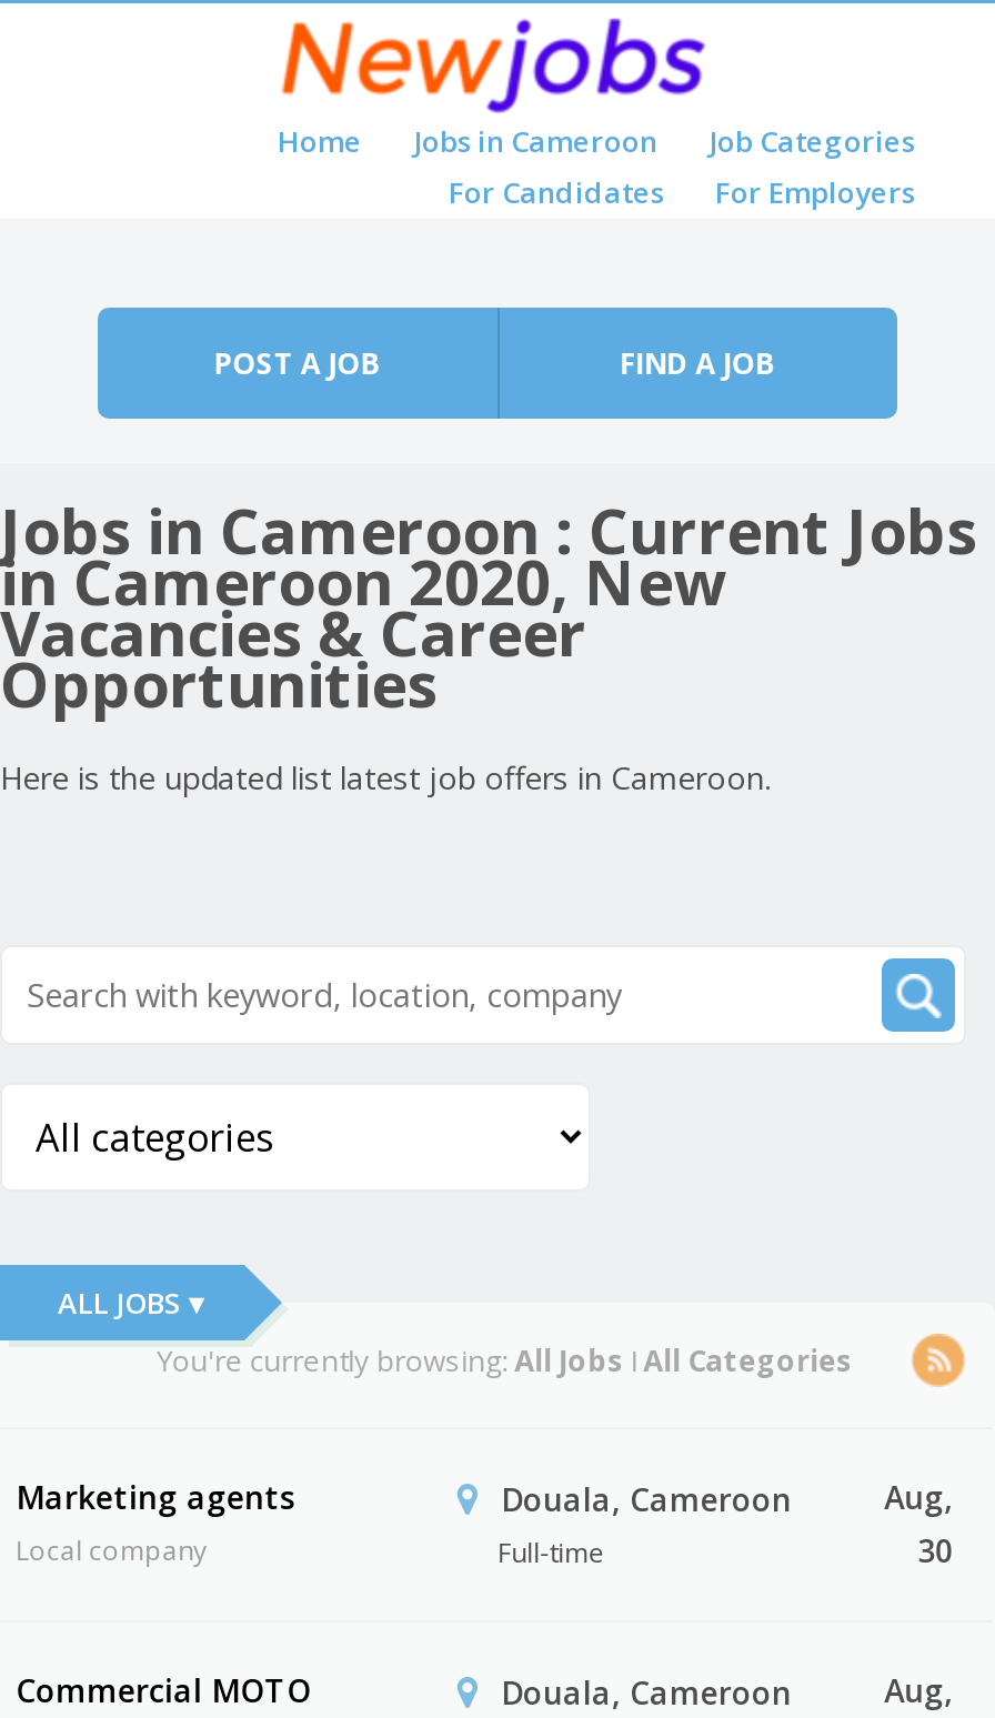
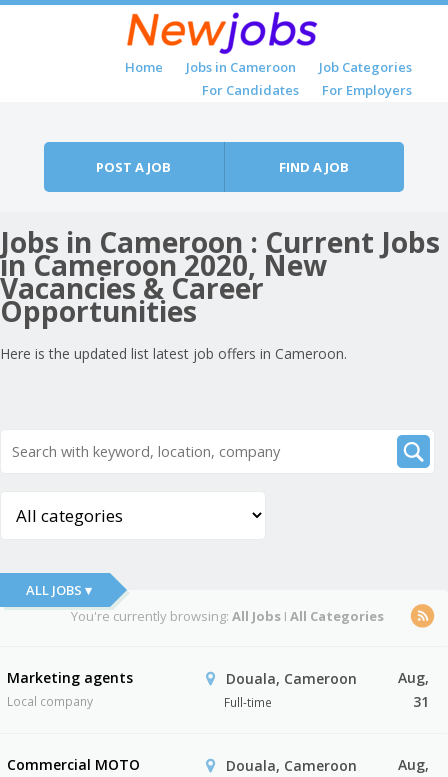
[917,1528,953,1570] 30 -> [413,691,429,710] 31

